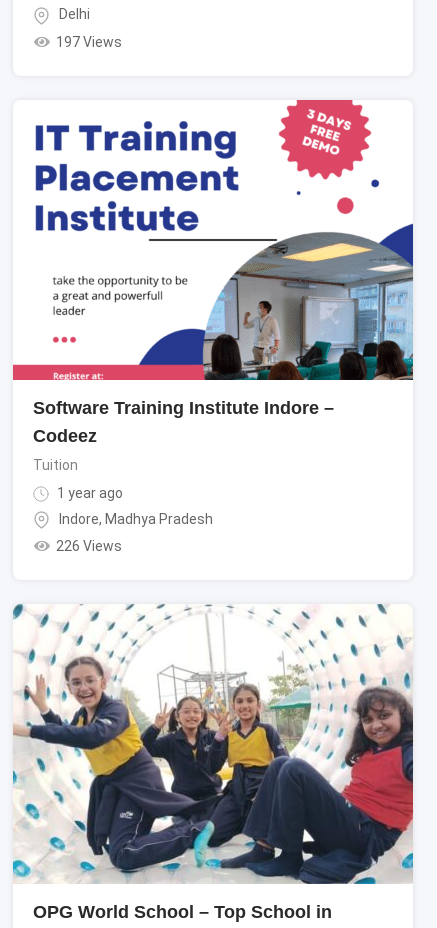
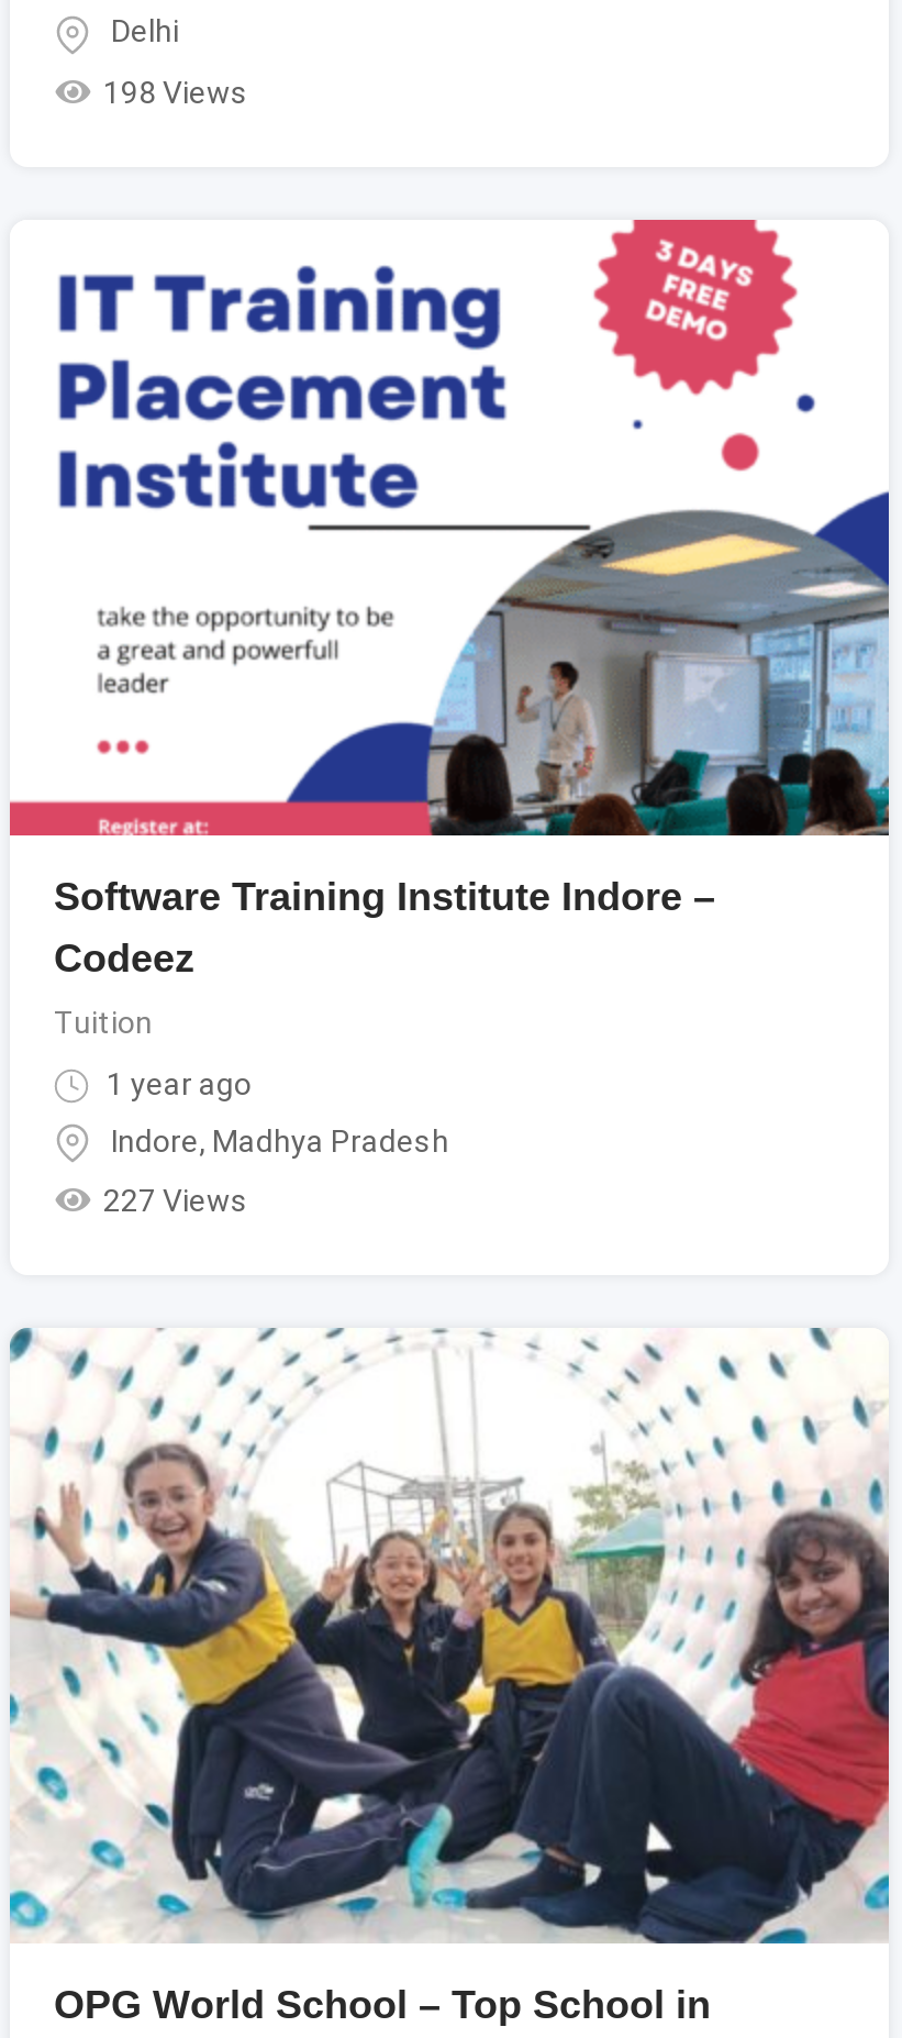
[55,34,121,50] 197 Views -> [103,74,248,109] 198 Views
[55,538,121,554] 226 Views -> [103,1183,248,1218] 227 Views

